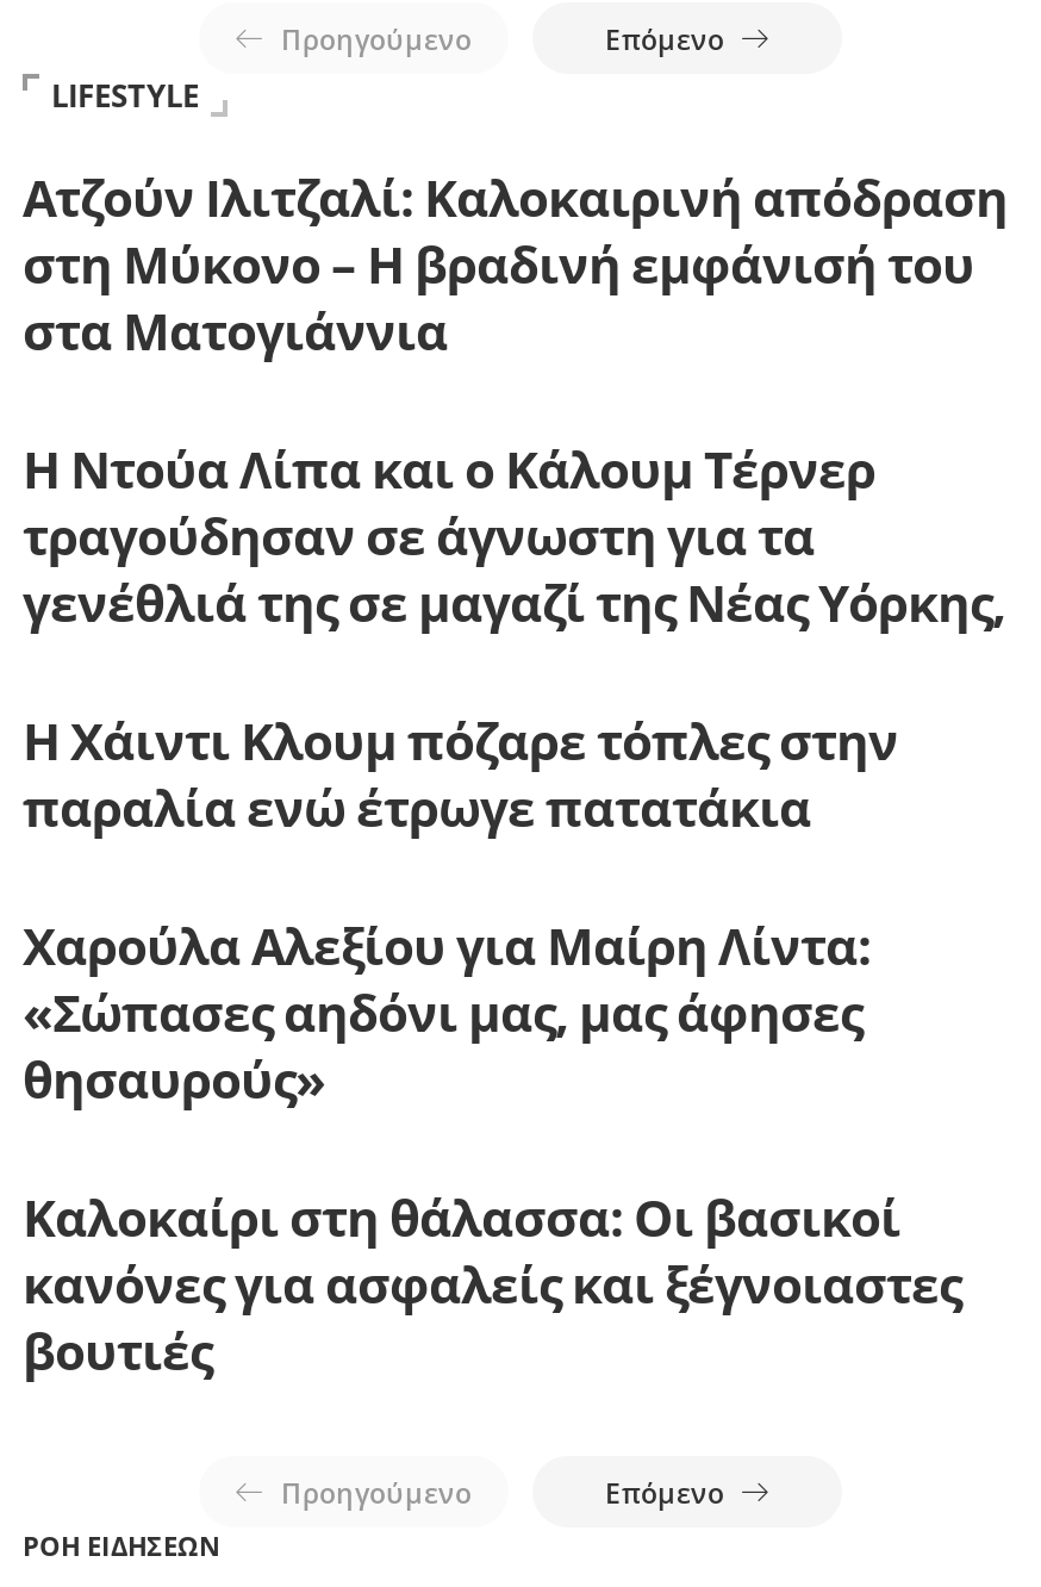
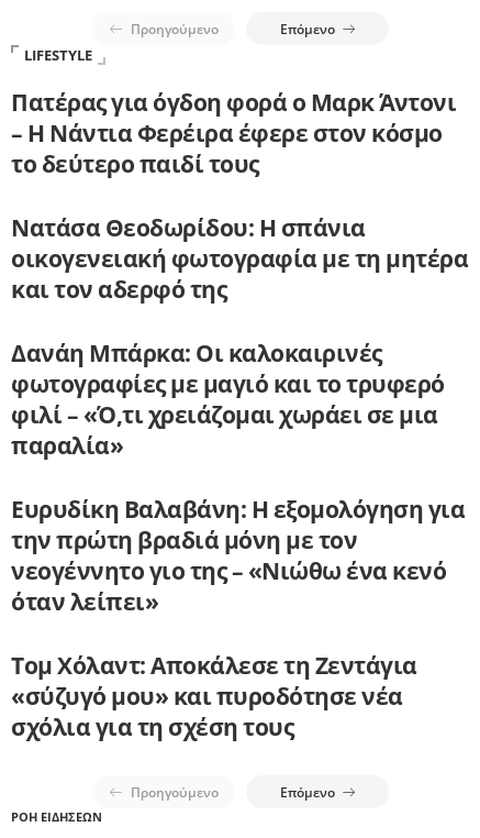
[23,164,1008,364] Ατζούν Ιλιτζαλί: Καλοκαιρινή απόδραση | στη Μύκονο – Η βραδινή εμφάνισή του | στα Ματογιάννια -> [11,87,456,179] Πατέρας για όγδοη φορά ο Μαρκ Άντονι | – Η Νάντια Φερέιρα έφερε στον κόσμο | το δεύτερο παιδί τους
[23,436,1005,636] Η Ντούα Λίπα και ο Κάλουμ Τέρνερ | τραγούδησαν σε άγνωστη για τα | γενέθλιά της σε μαγαζί της Νέας Υόρκης, -> [11,212,468,305] Νατάσα Θεοδωρίδου: Η σπάνια | οικογενειακή φωτογραφία με τη μητέρα | και τον αδερφό της
[23,707,898,841] Η Χάιντι Κλουμ πόζαρε τόπλες στην | παραλία ενώ έτρωγε πατατάκια -> [11,338,444,461] Δανάη Μπάρκα: Οι καλοκαιρινές | φωτογραφίες με μαγιό και το τρυφερό | φιλί – «Ό,τι χρειάζομαι χωράει σε μια | παραλία»
[23,912,871,1113] Χαρούλα Αλεξίου για Μαίρη Λίντα: | «Σώπασες αηδόνι μας, μας άφησες | θησαυρούς» -> [11,494,465,617] Ευρυδίκη Βαλαβάνη: Η εξομολόγηση για | την πρώτη βραδιά μόνη με τον | νεογέννητο γιο της – «Νιώθω ένα κενό | όταν λείπει»
[23,1184,961,1384] Καλοκαίρι στη θάλασσα: Οι βασικοί | κανόνες για ασφαλείς και ξέγνοιαστες | βουτιές -> [11,650,417,742] Τομ Χόλαντ: Αποκάλεσε τη Ζεντάγια | «σύζυγό μου» και πυροδότησε νέα | σχόλια για τη σχέση τους

